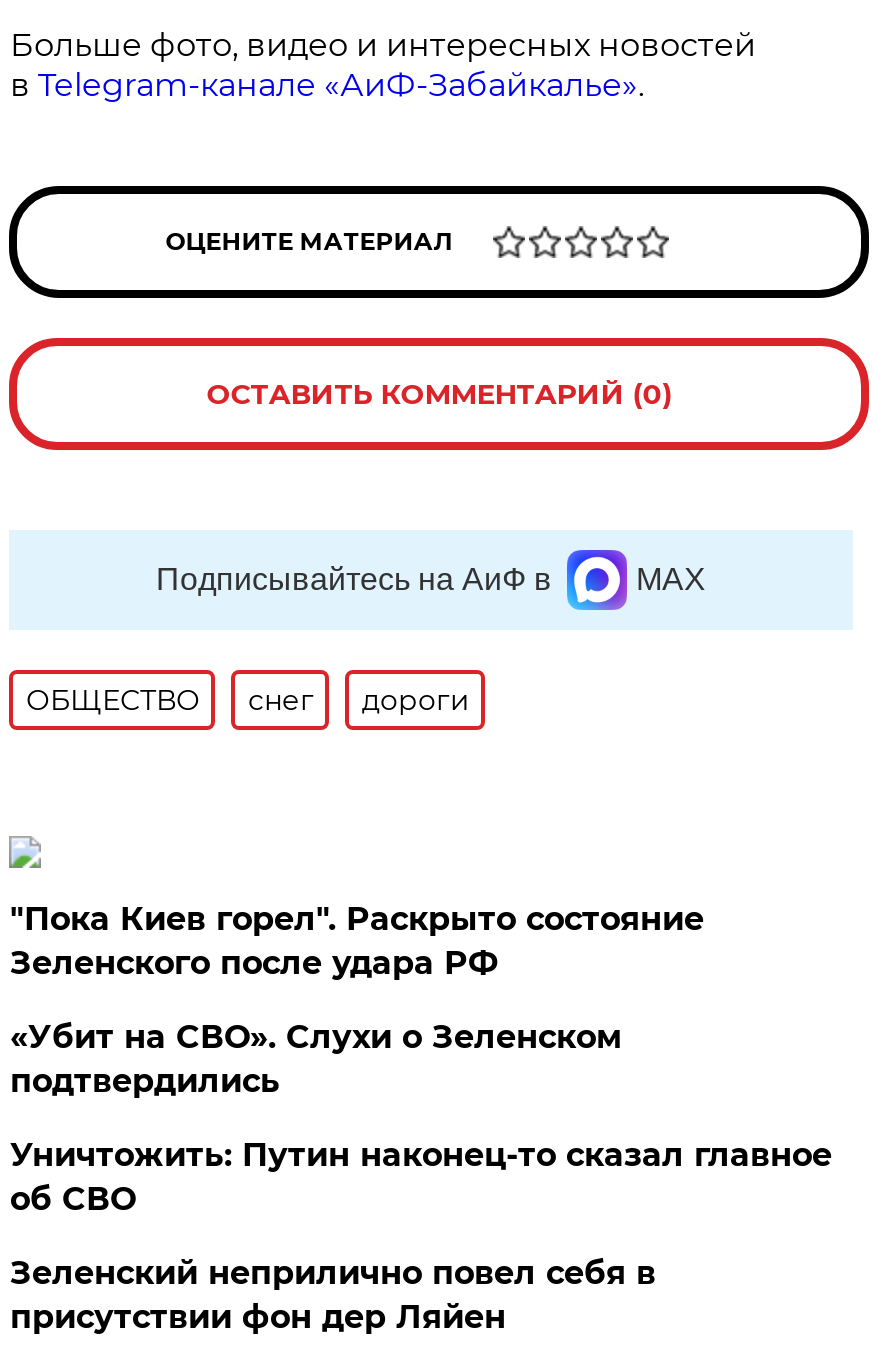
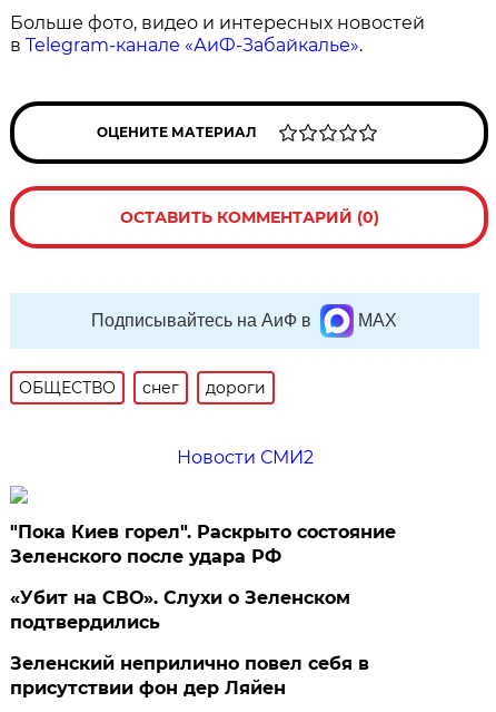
none -> [176,446,313,468] Новости СМИ2
moved [10,899,704,1099] -> [10,521,396,633]: "Пока Киев горел". Раскрыто состояние | Зеленского после удара РФ | «Убит на СВО». Слухи о Зеленском | подтвердились
[10,1135,832,1217] Уничтожить: Путин наконец-то сказал главное | об СВО -> none

